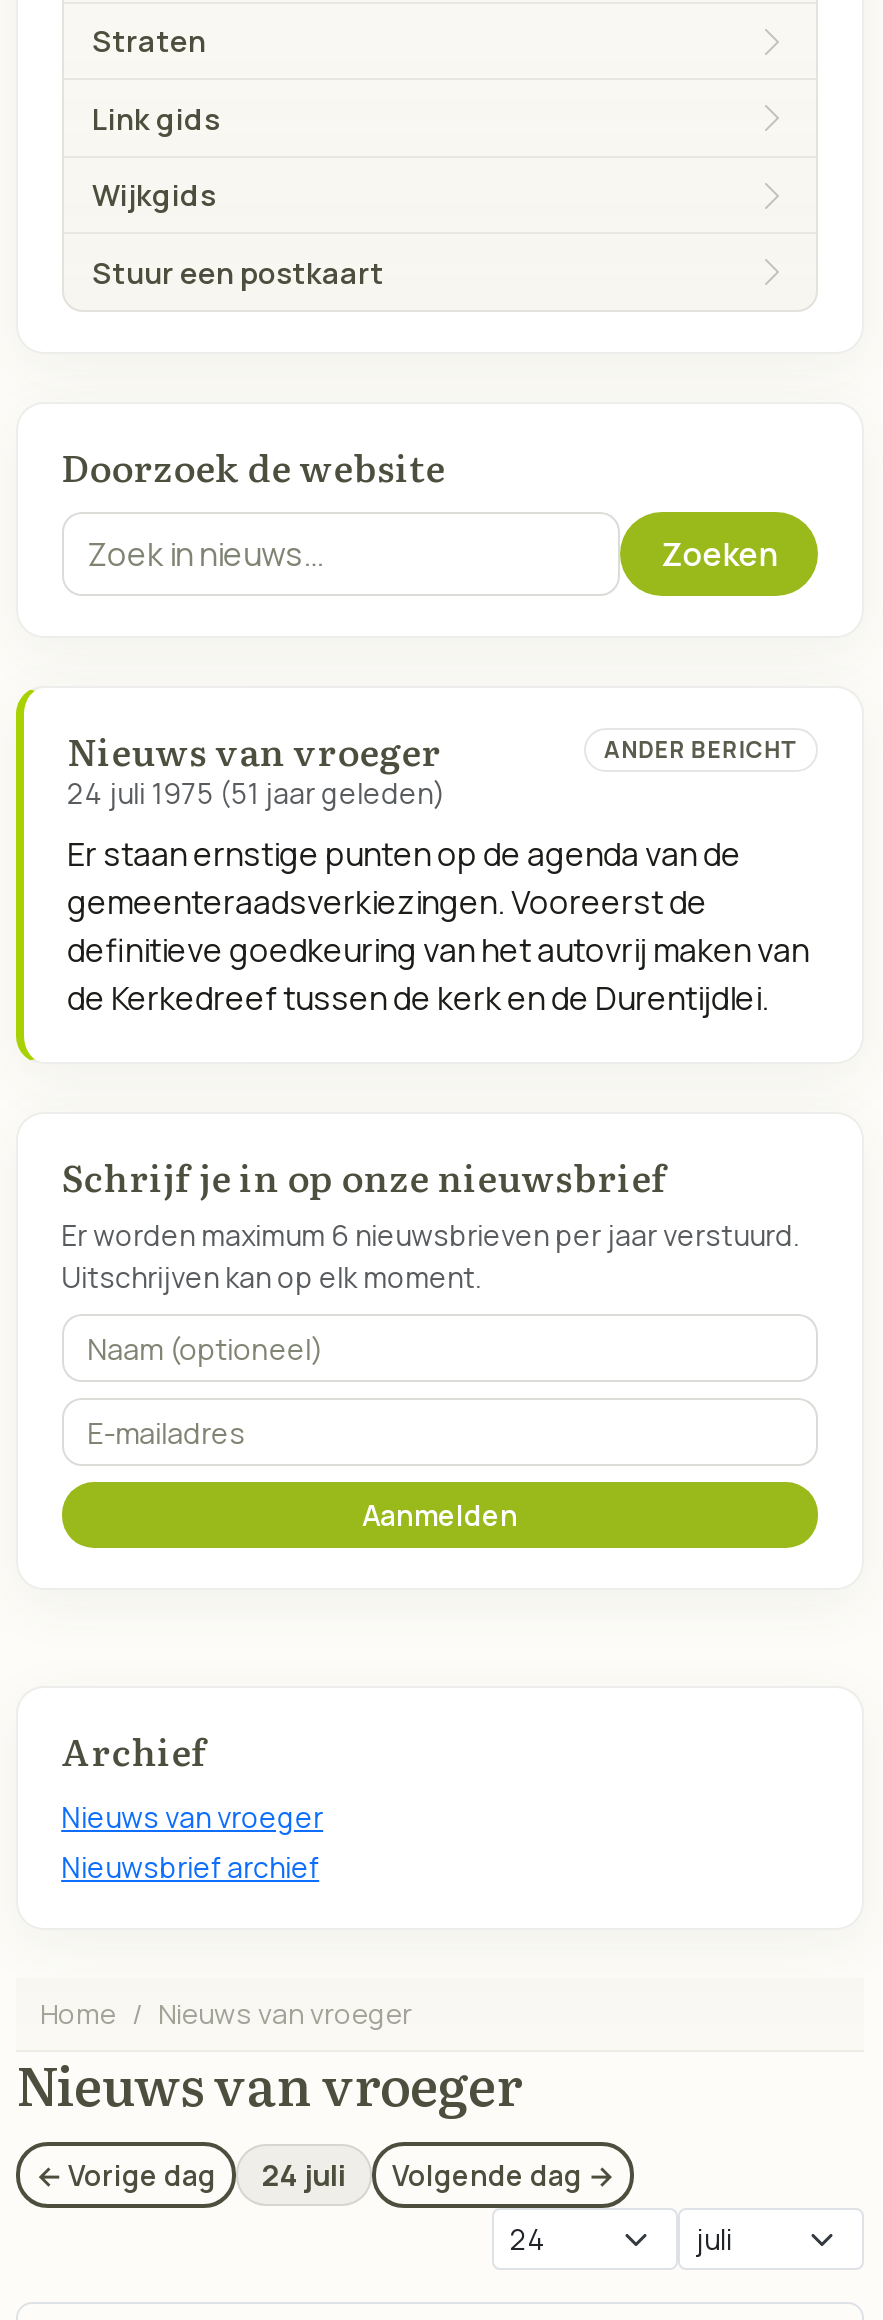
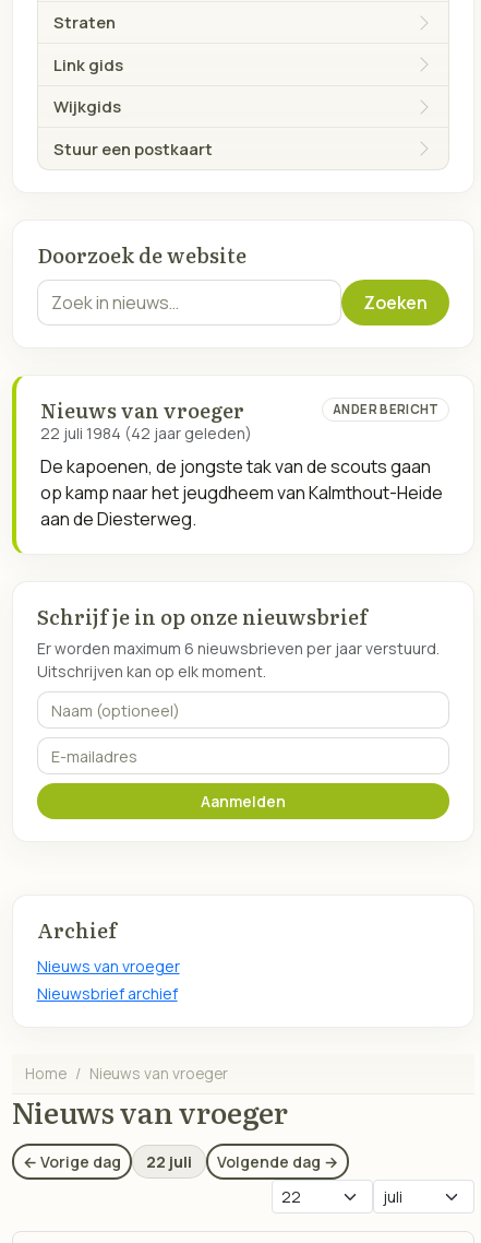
[67,774,445,812] 24 juli 1975 (51 jaar geleden) -> [40,423,252,443] 22 juli 1984 (42 jaar geleden)
[67,832,809,1020] Er staan ernstige punten op de agenda van de | gemeenteraadsverkiezingen. Vooreerst de | definitieve goedkeuring van het autovrij maken van | de Kerkedreef tussen de kerk en de Durentijdlei. -> [40,454,442,531] De kapoenen, de jongste tak van de scouts gaan | op kamp naar het jeugdheem van Kalmthout-Heide | aan de Diesterweg.
[262,2154,346,2194] 24 juli -> [146,1150,192,1172] 22 juli

